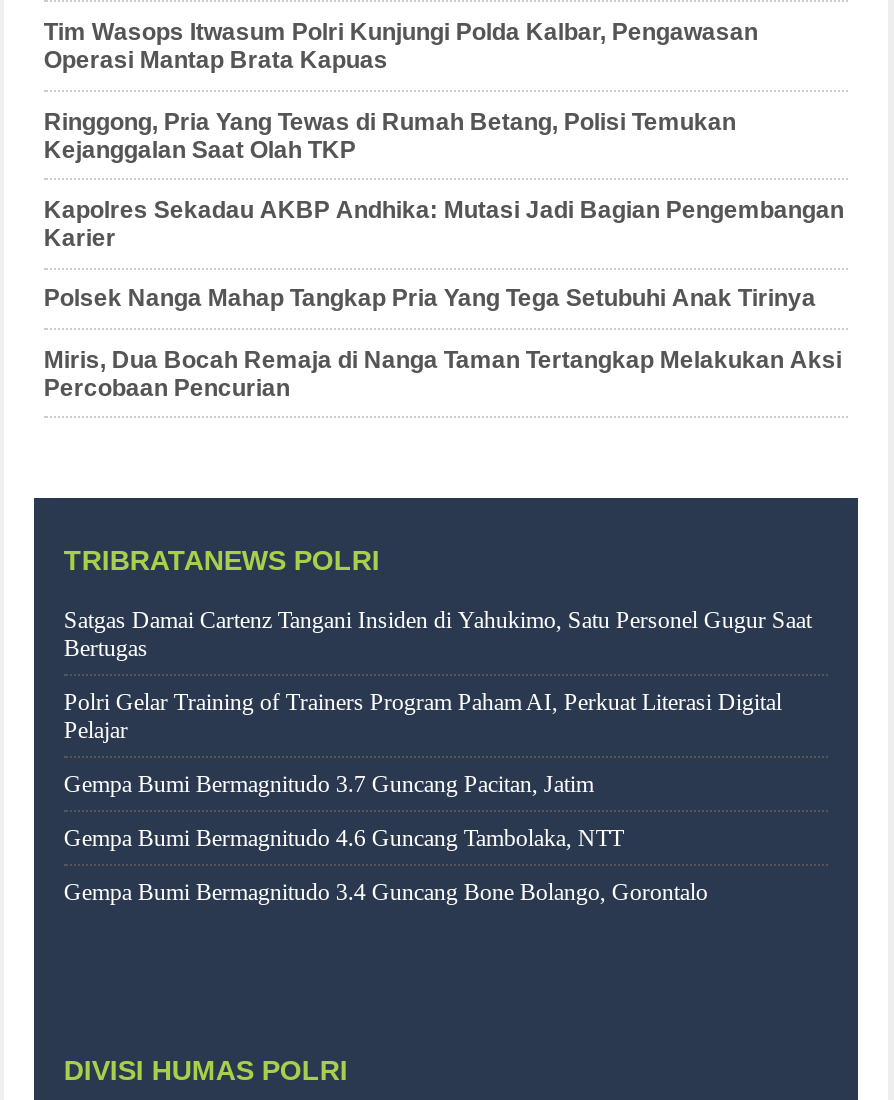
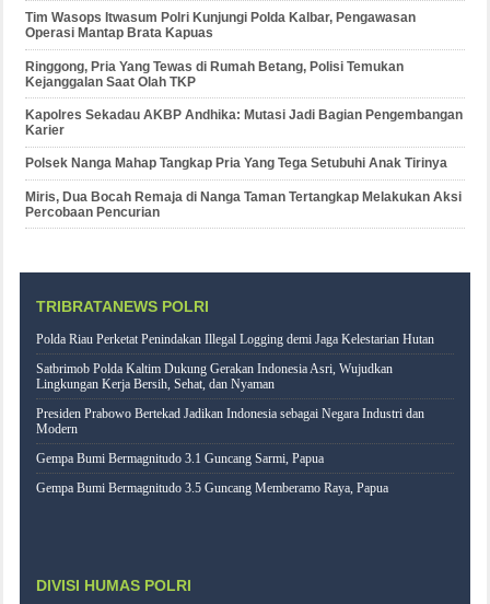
[64,607,812,663] Satgas Damai Cartenz Tangani Insiden di Yahukimo, Satu Personel Gugur Saat | Bertugas -> [36,332,434,347] Polda Riau Perketat Penindakan Illegal Logging demi Jaga Kelestarian Hutan
[64,689,782,745] Polri Gelar Training of Trainers Program Paham AI, Perkuat Literasi Digital | Pelajar -> [36,361,393,392] Satbrimob Polda Kaltim Dukung Gerakan Indonesia Asri, Wujudkan | Lingkungan Kerja Bersih, Sehat, dan Nyaman
[64,771,594,799] Gempa Bumi Bermagnitudo 3.7 Guncang Pacitan, Jatim -> [36,406,424,437] Presiden Prabowo Bertekad Jadikan Indonesia sebagai Negara Industri dan | Modern
[64,825,624,853] Gempa Bumi Bermagnitudo 4.6 Guncang Tambolaka, NTT -> [36,451,324,466] Gempa Bumi Bermagnitudo 3.1 Guncang Sarmi, Papua
[64,879,708,907] Gempa Bumi Bermagnitudo 3.4 Guncang Bone Bolango, Gorontalo -> [36,481,388,496] Gempa Bumi Bermagnitudo 3.5 Guncang Memberamo Raya, Papua

